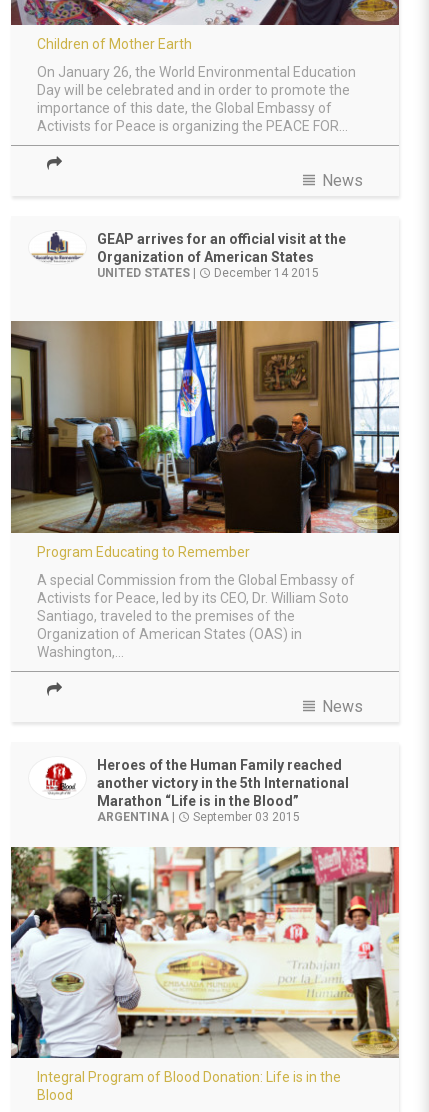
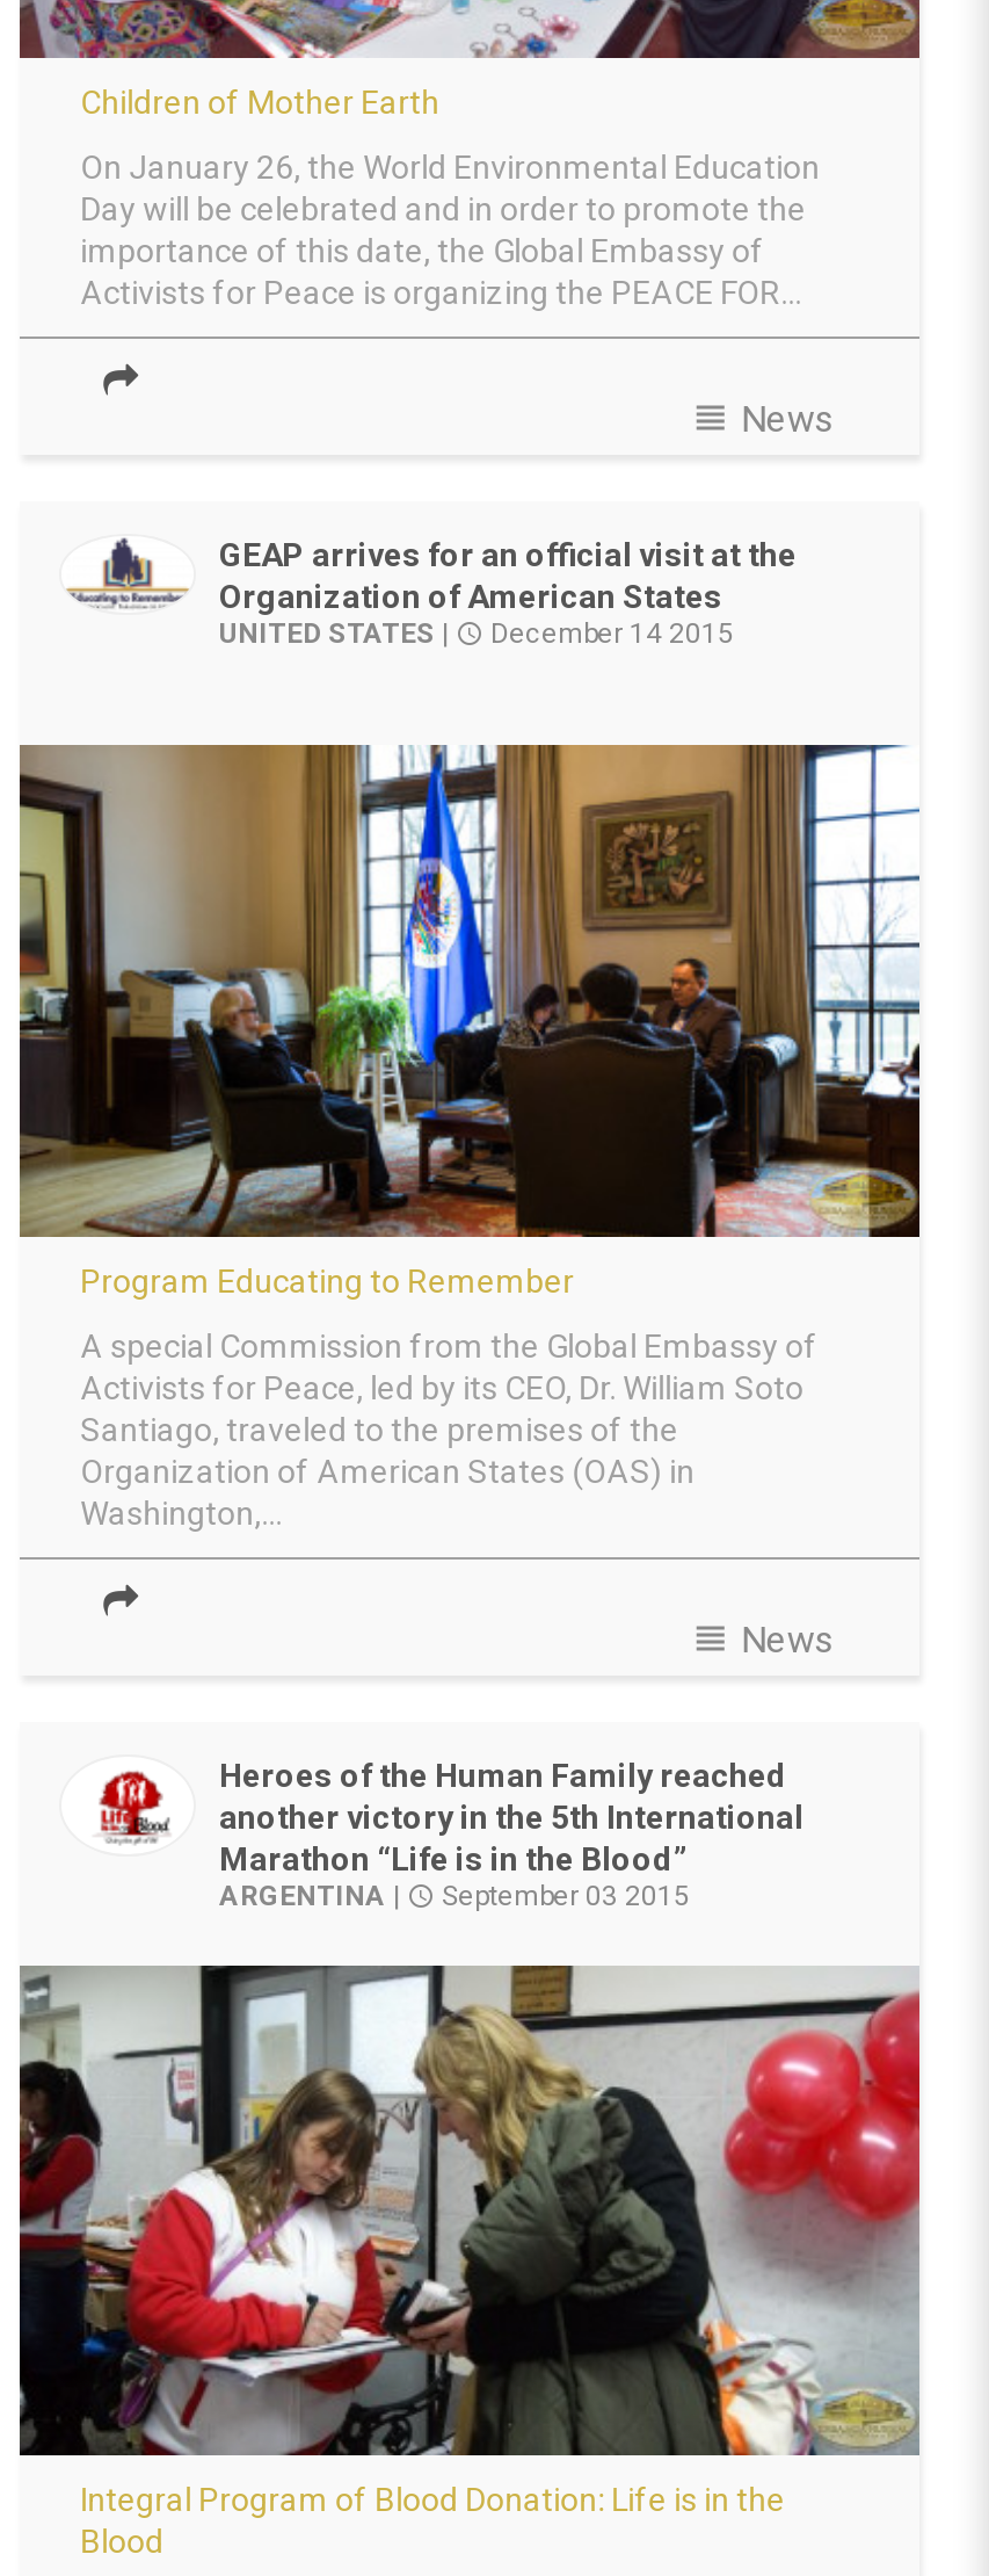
[10,846,400,1059] [image] -> [17,1963,922,2458] [image]

